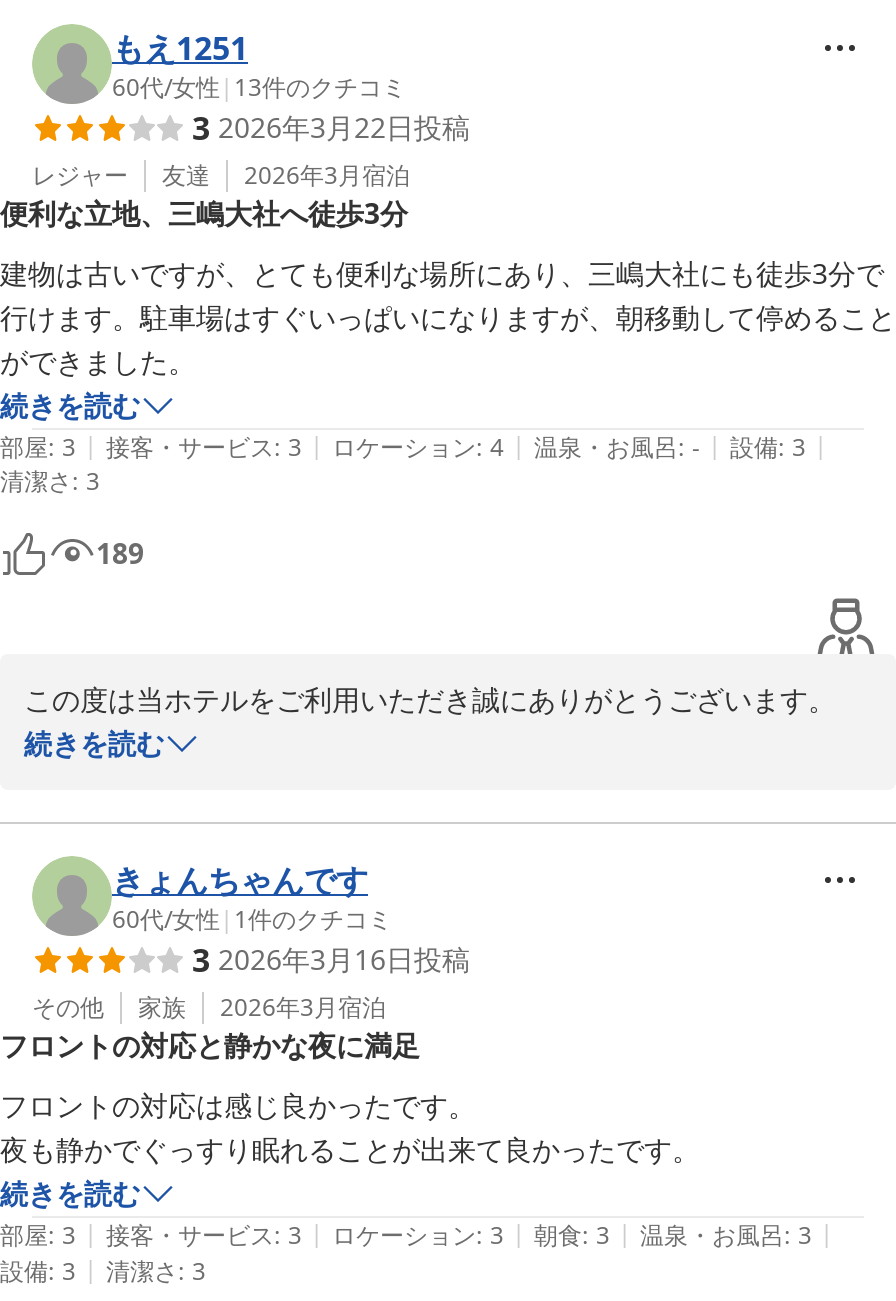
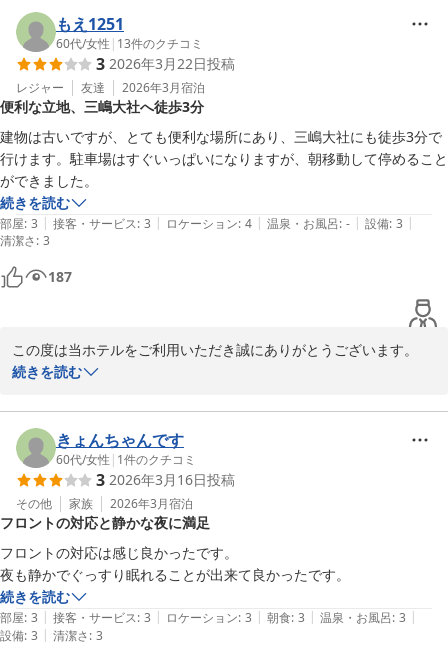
[96,534,144,572] 189 -> [48,267,72,286] 187

